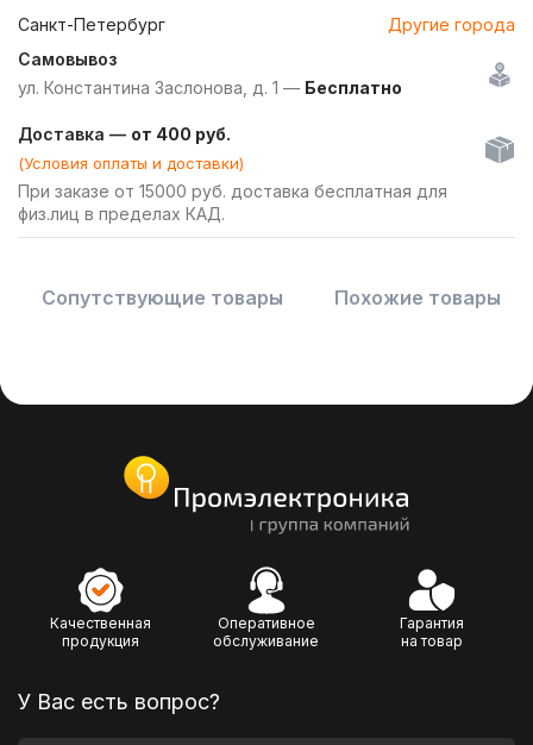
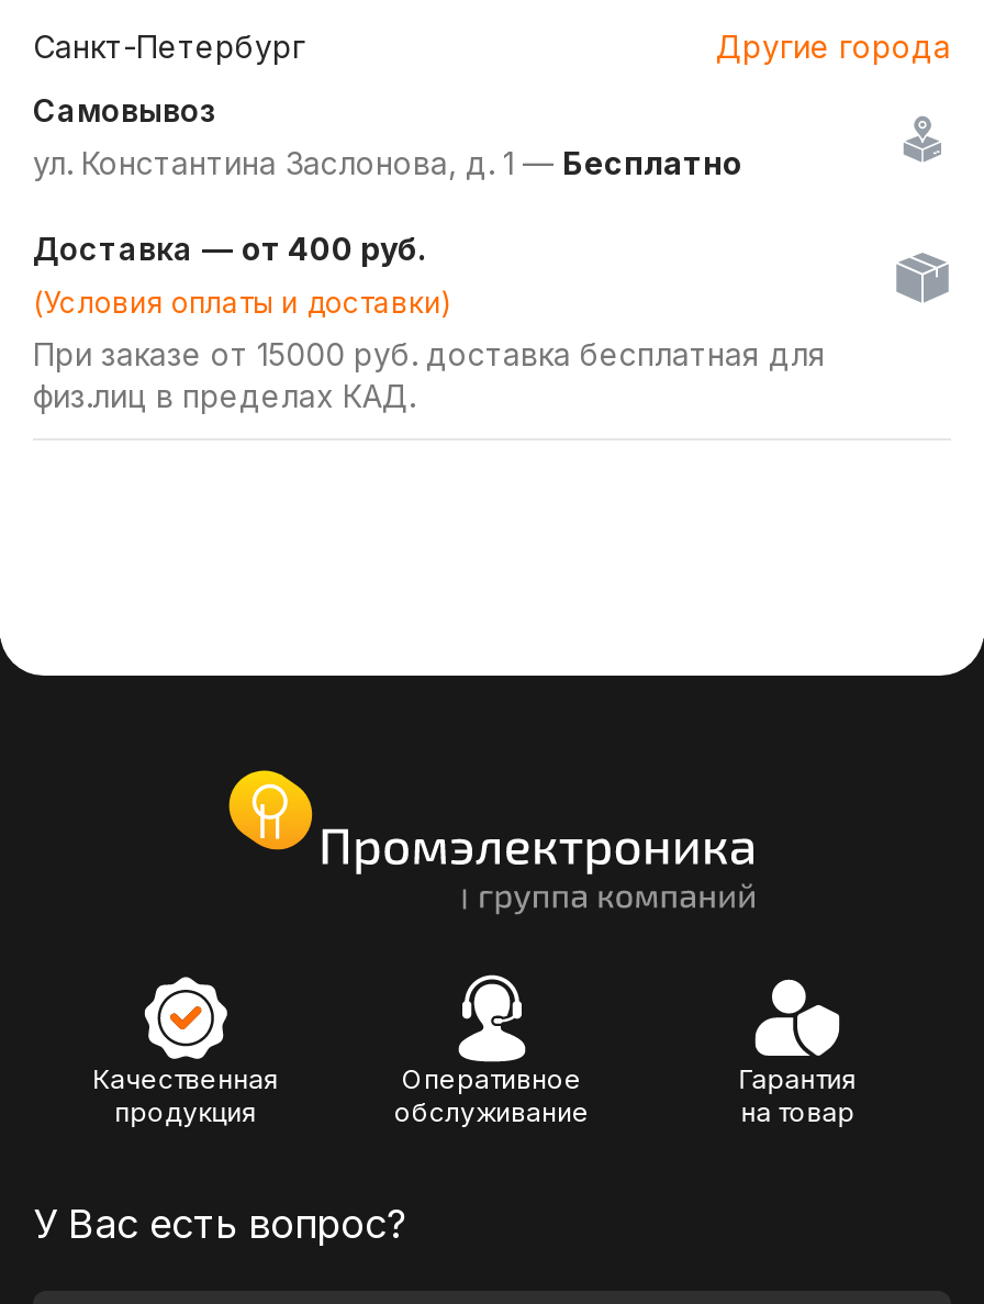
[42,286,501,309] Сопутствующие товары | Похожие товары -> none

